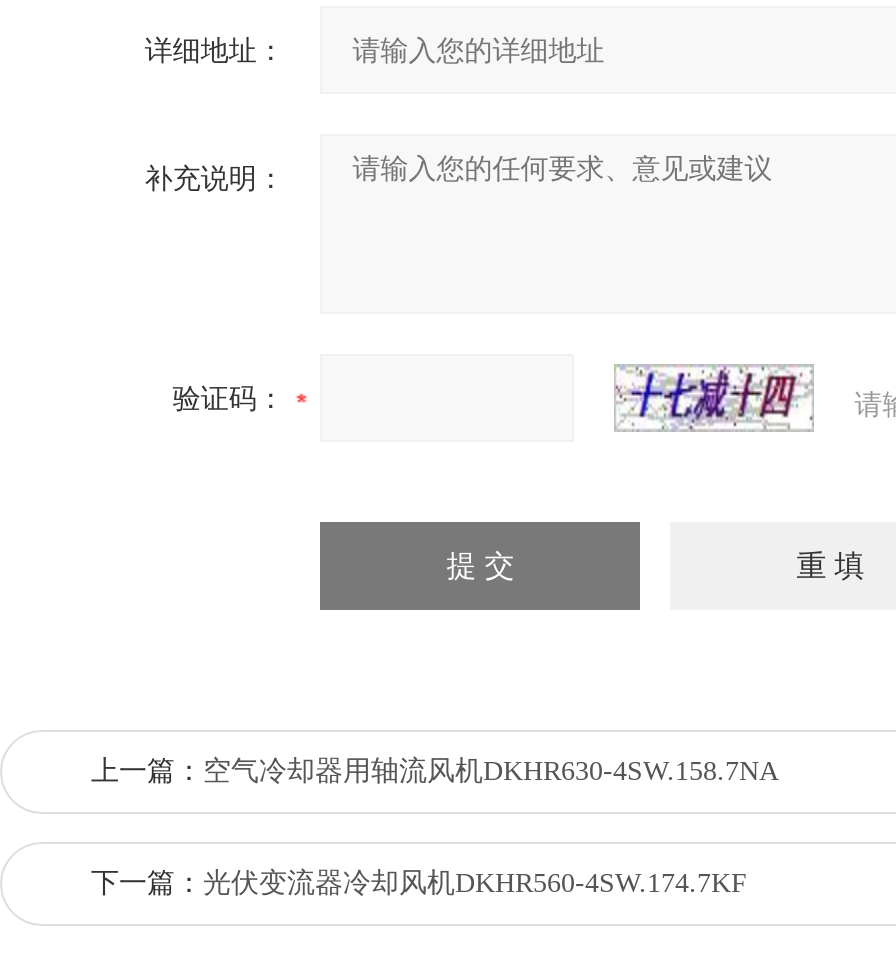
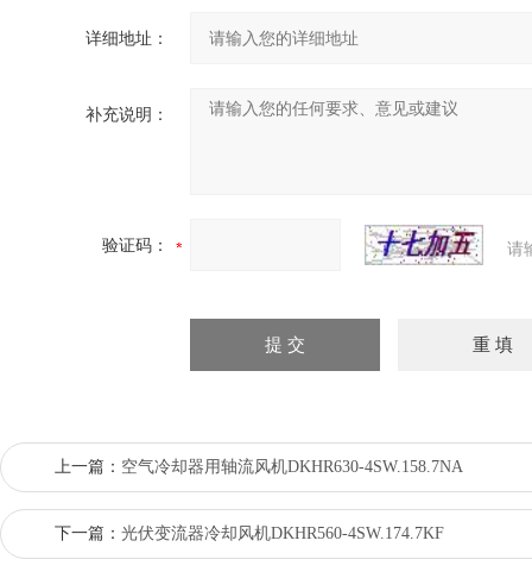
[614,364,812,432] [image] -> [365,225,481,264] [image]

